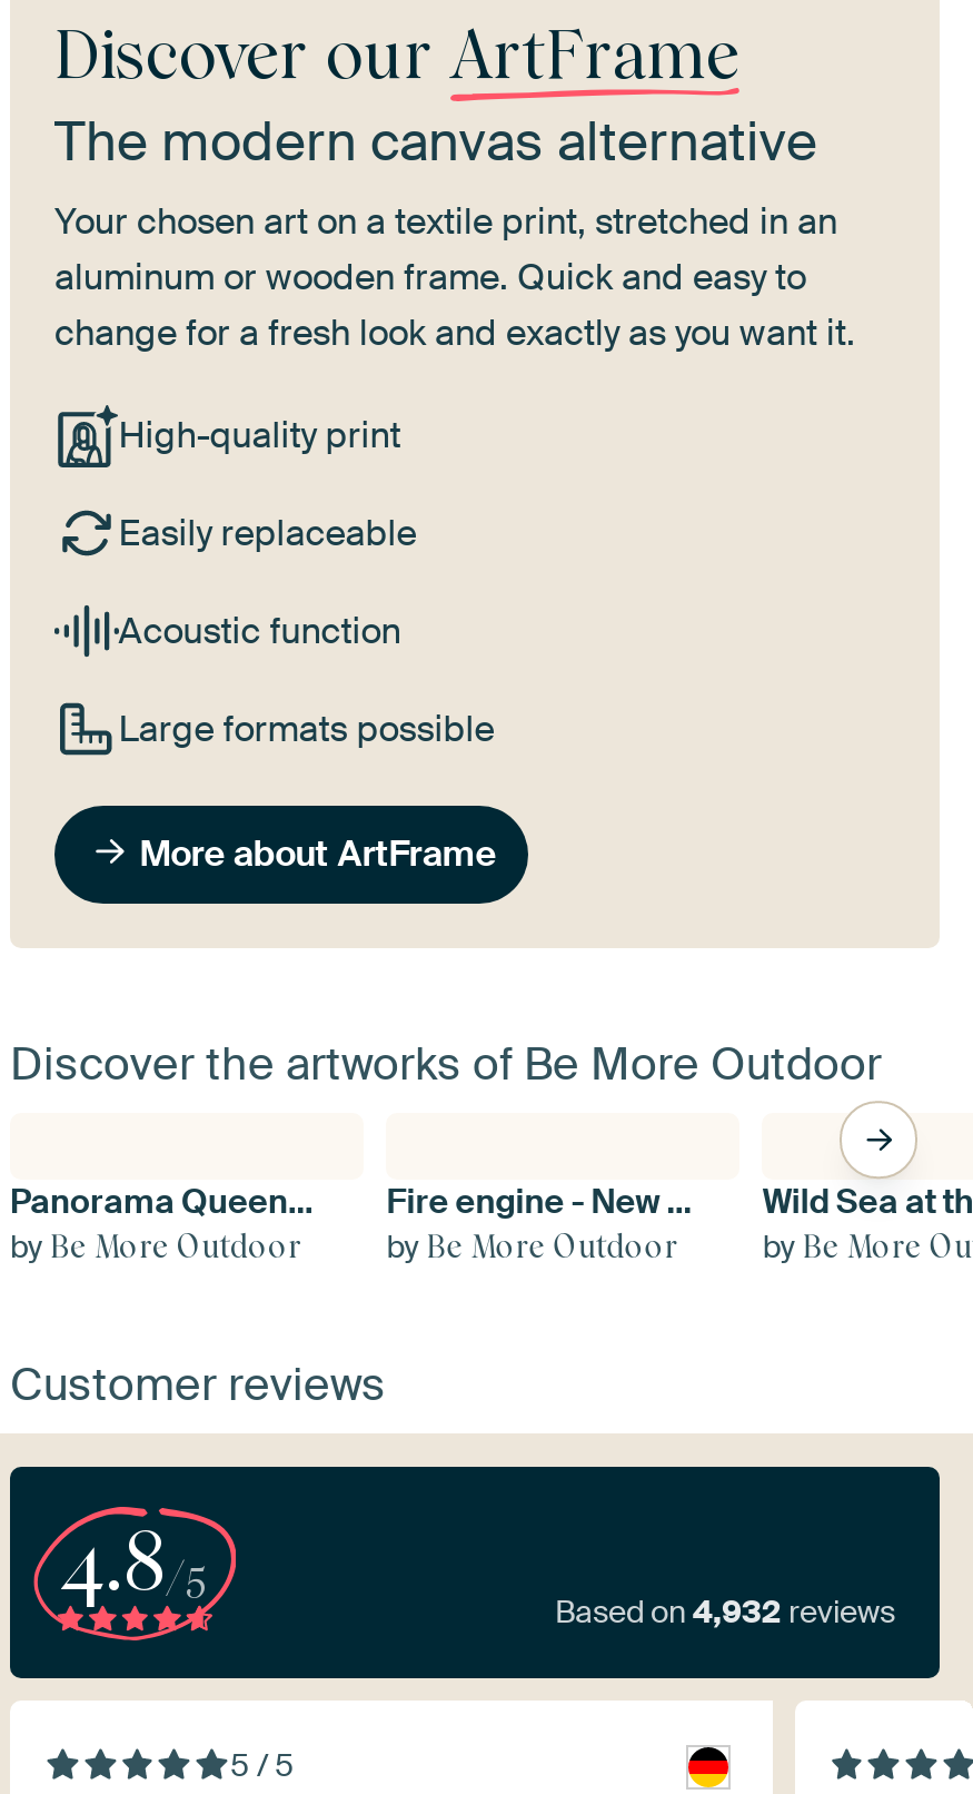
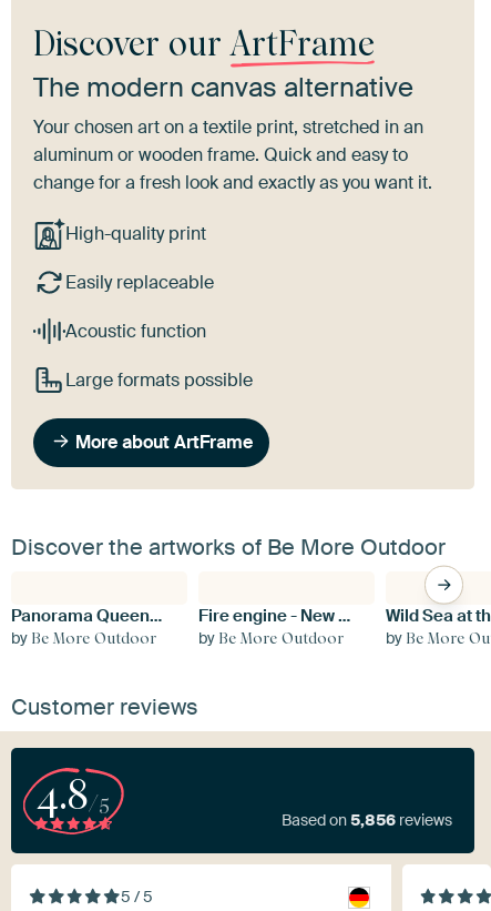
[555,1592,895,1632] Based on 4,932 reviews -> [282,810,452,830] Based on 5,856 reviews

